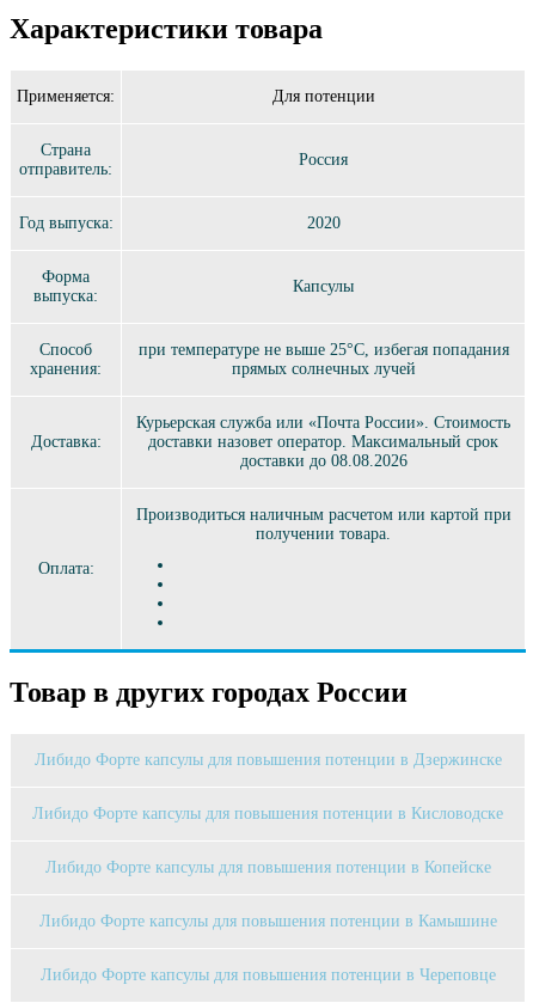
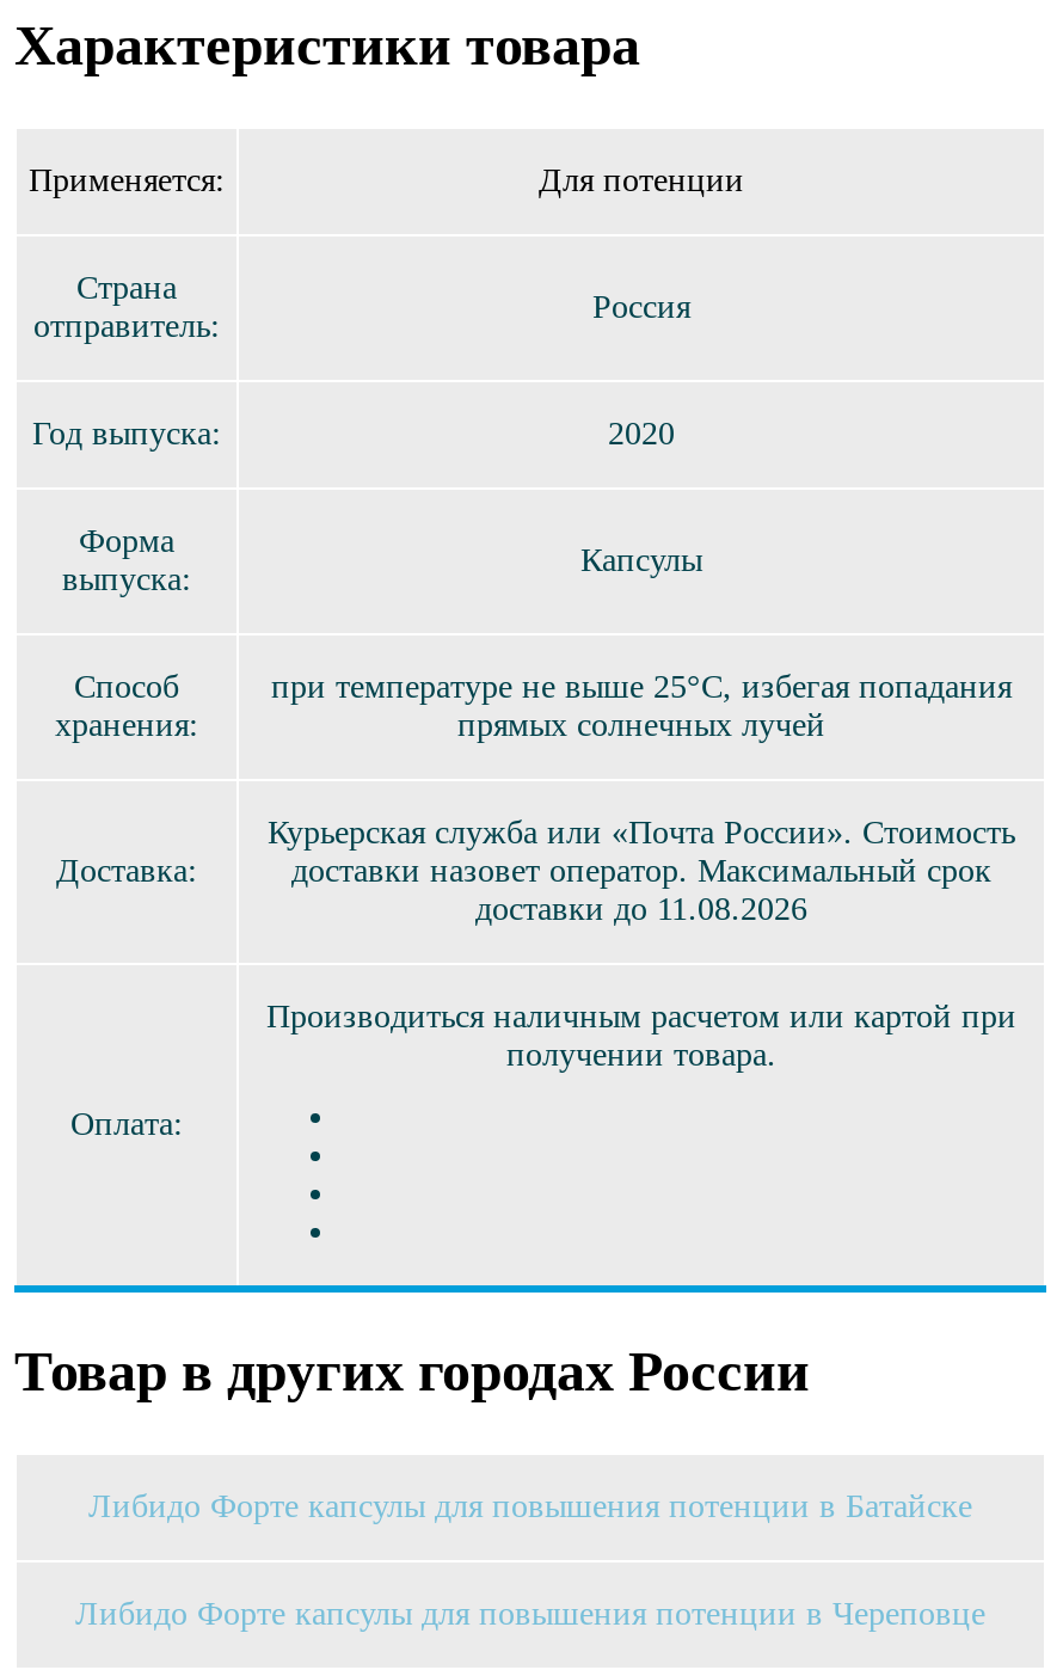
[240,452,407,470] доставки до 08.08.2026 -> [475,891,807,927] доставки до 11.08.2026
[32,751,503,930] Либидо Форте капсулы для повышения потенции в Дзержинске | Либидо Форте капсулы для повышения потенции в Кисловодске | Либидо Форте капсулы для повышения потенции в Копейске | Либидо Форте капсулы для повышения потенции в Камышине -> [88,1488,972,1524] Либидо Форте капсулы для повышения потенции в Батайске

